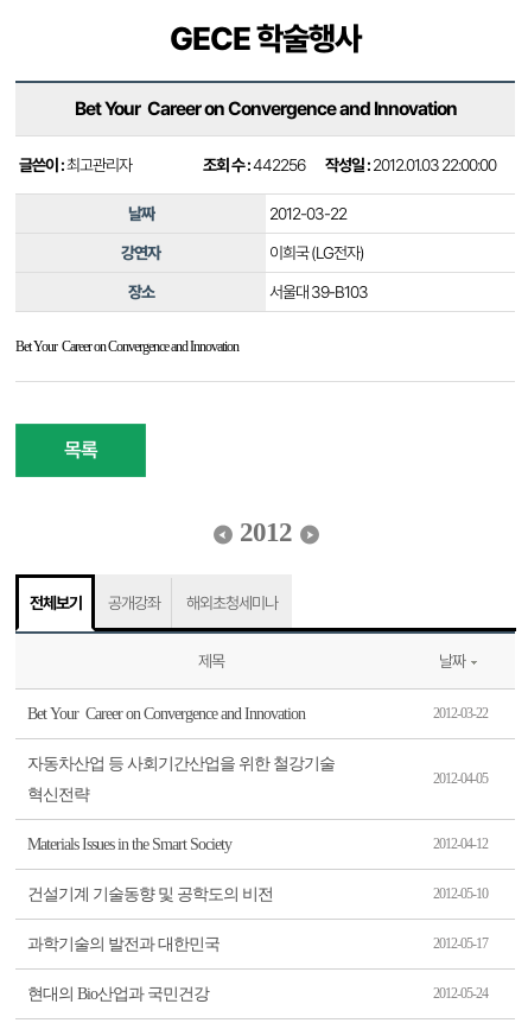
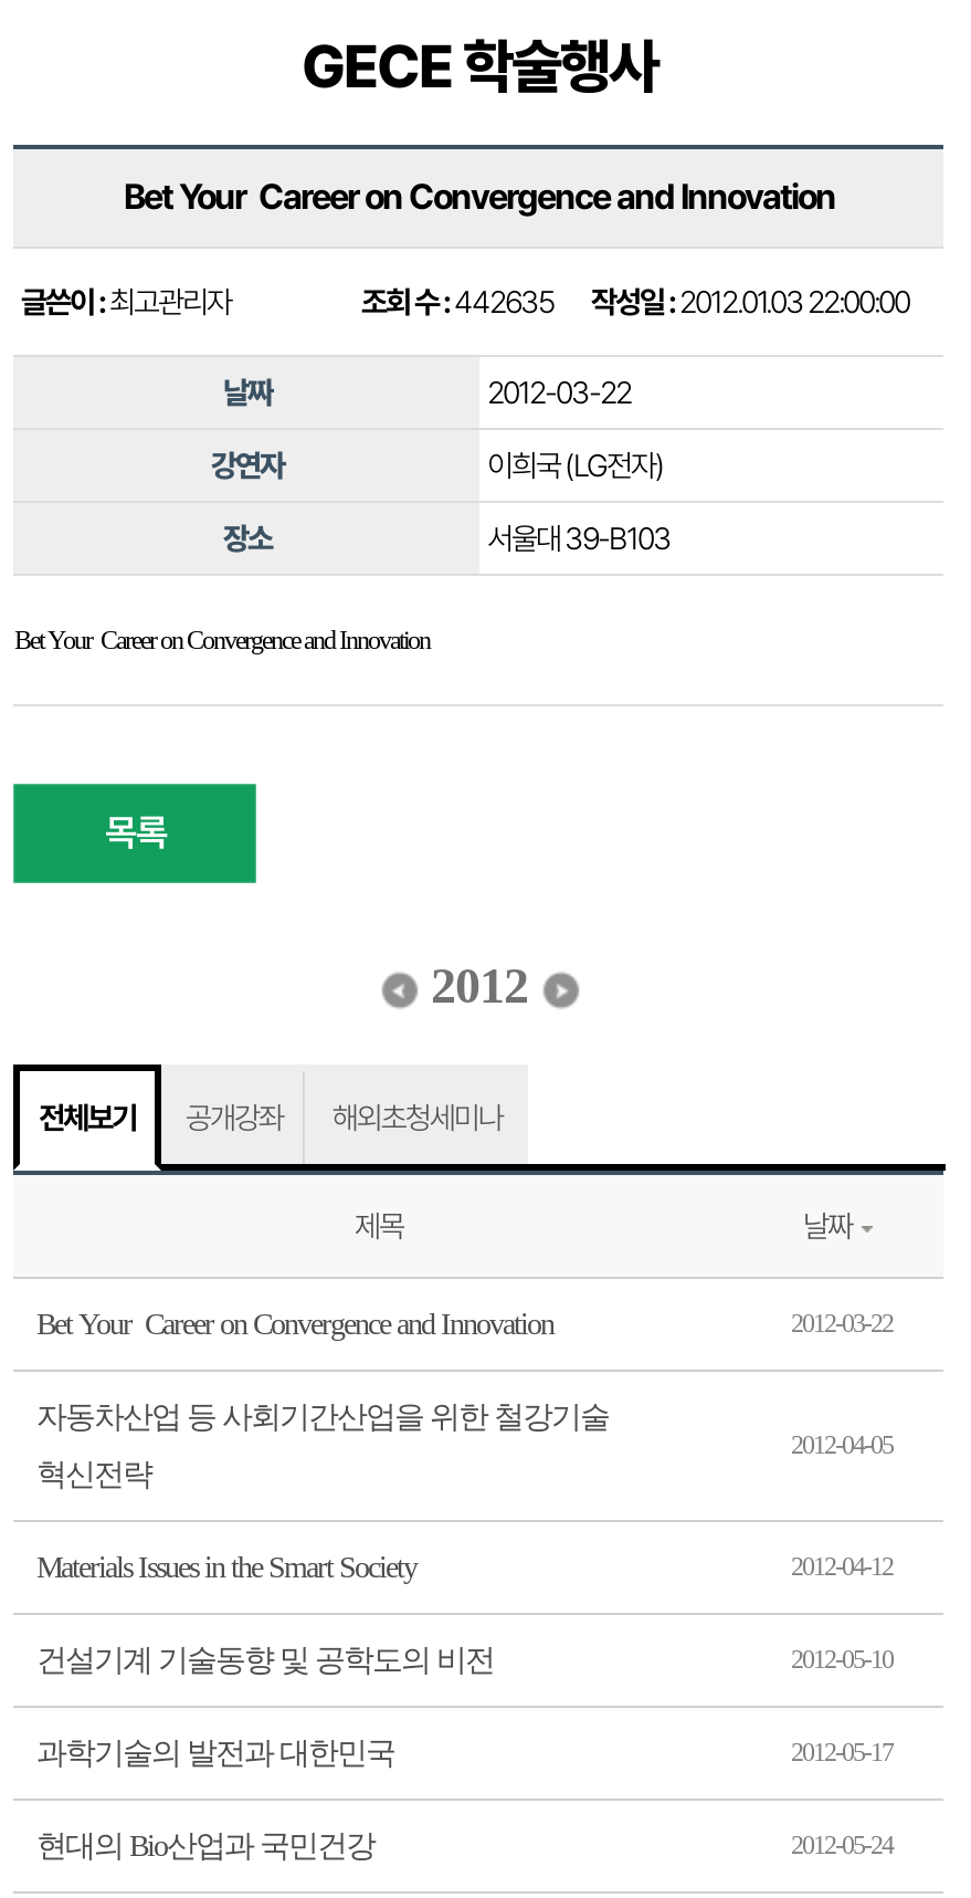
[203,155,496,174] 조회 수 :442256 작성일 : 2012.01.03 22:00:00 -> [361,284,909,319] 조회 수 :442635 작성일 : 2012.01.03 22:00:00

